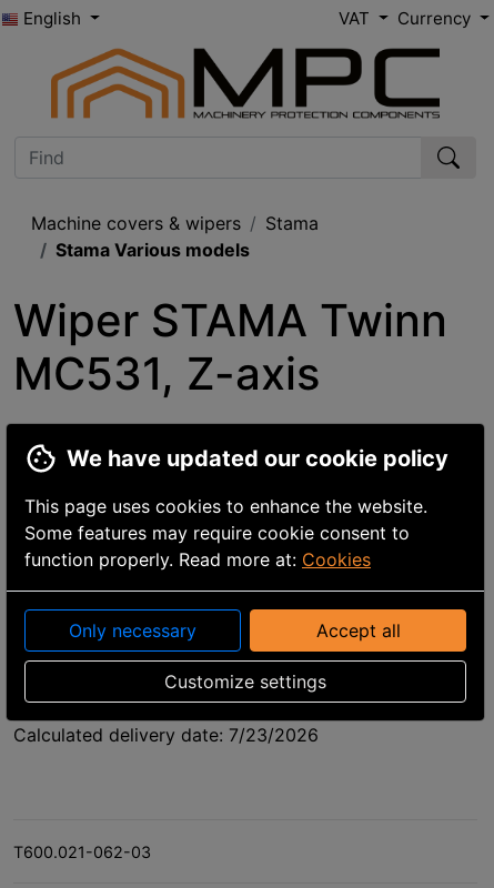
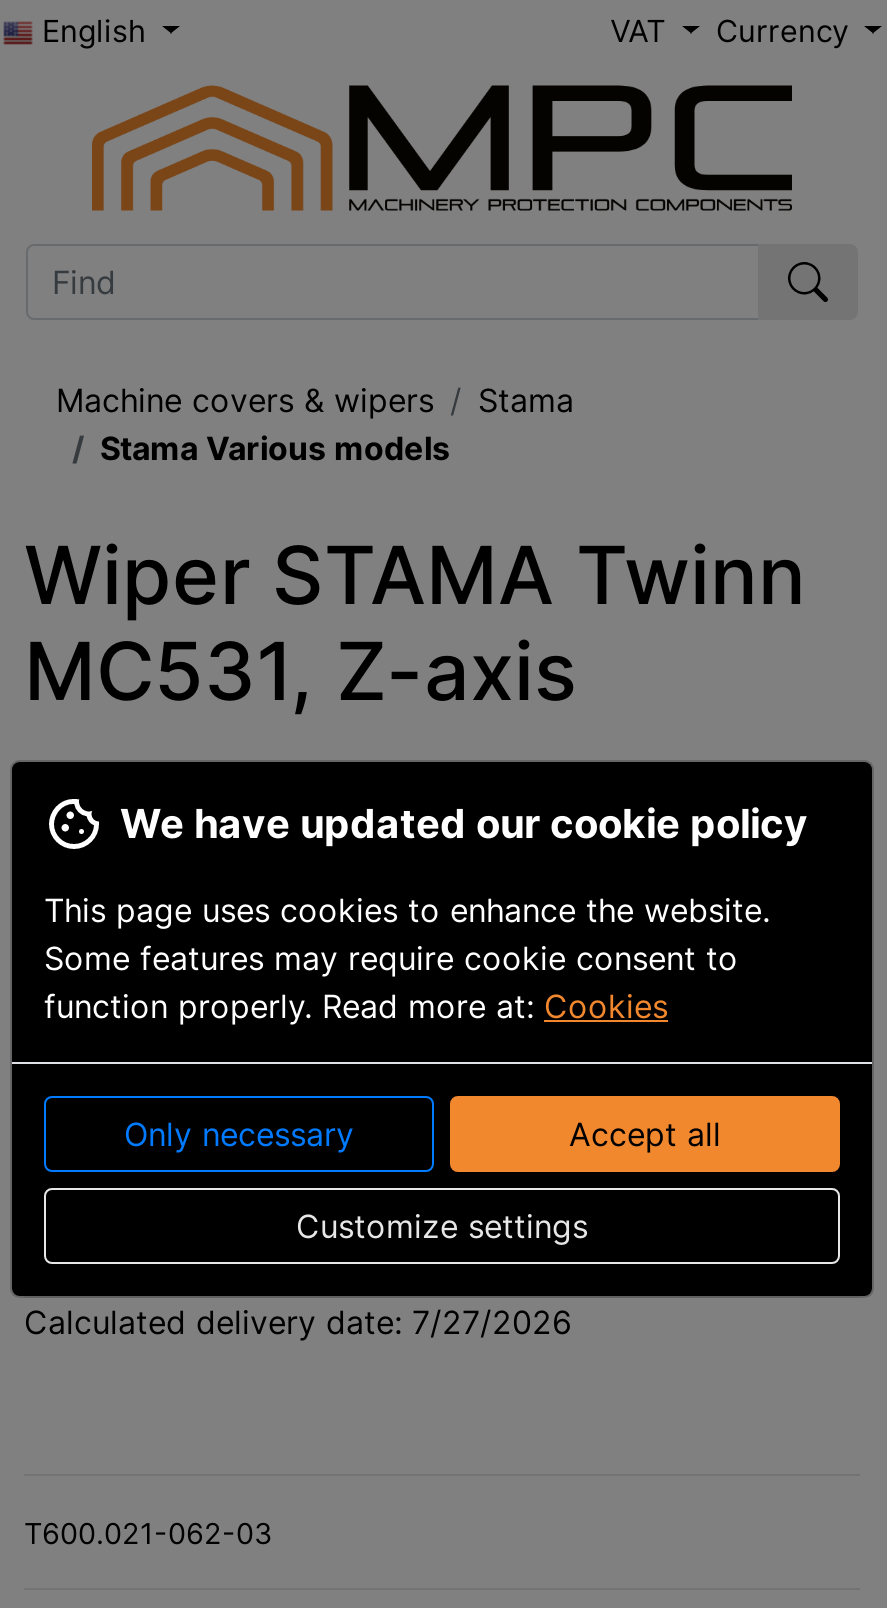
[13,724,319,746] Calculated delivery date: 7/23/2026 -> [24,1302,572,1342] Calculated delivery date: 7/27/2026

